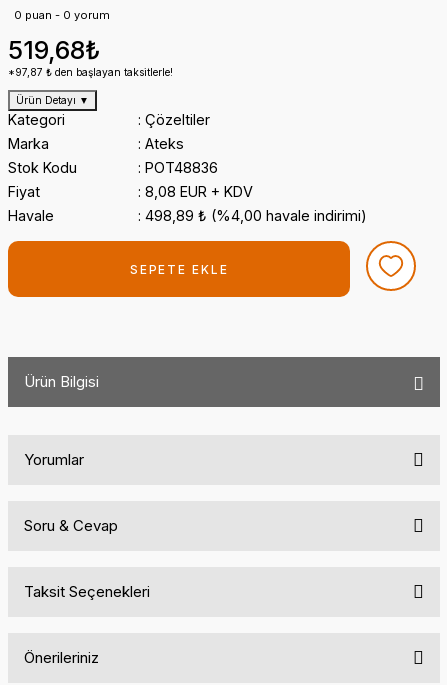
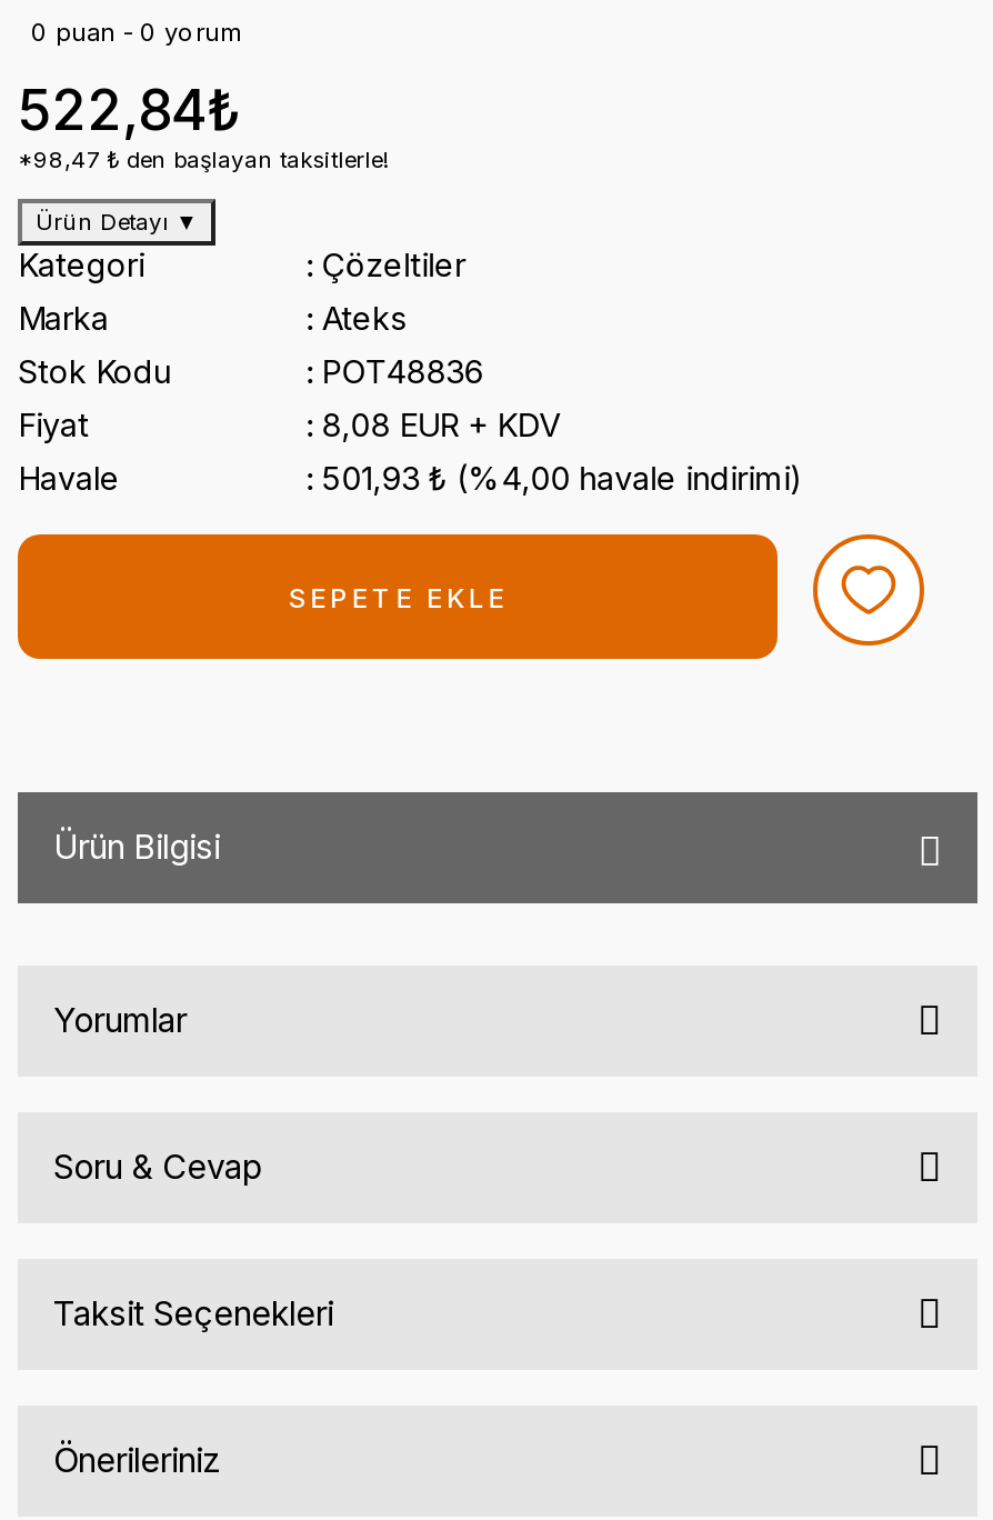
[8,35,100,65] 519,68₺ -> [18,77,240,143] 522,84₺
[8,66,173,78] *97,87 ₺ den başlayan taksitlerle! -> [18,146,389,172] *98,47 ₺ den başlayan taksitlerle!
[145,207,367,224] 498,89 ₺ (%4,00 havale indirimi) -> [321,459,803,497] 501,93 ₺ (%4,00 havale indirimi)

